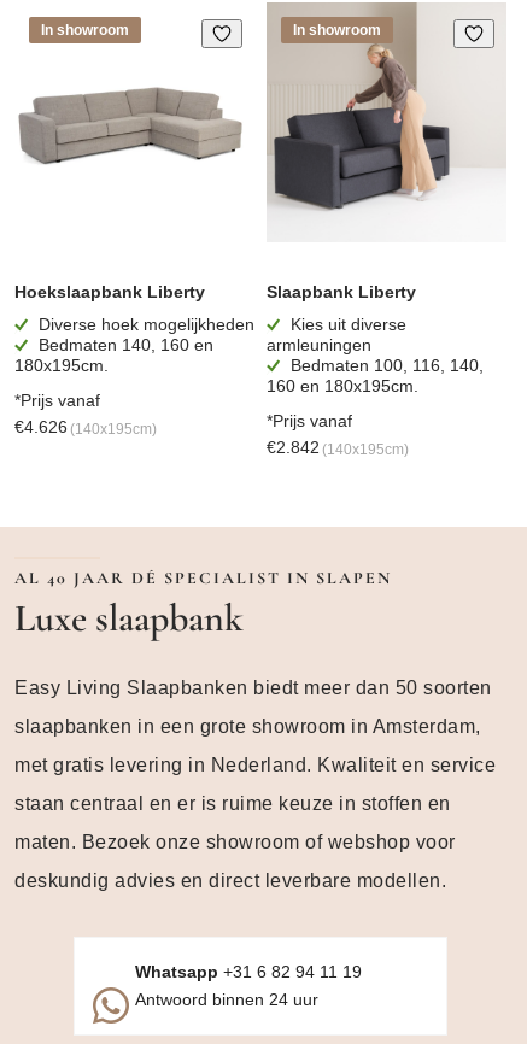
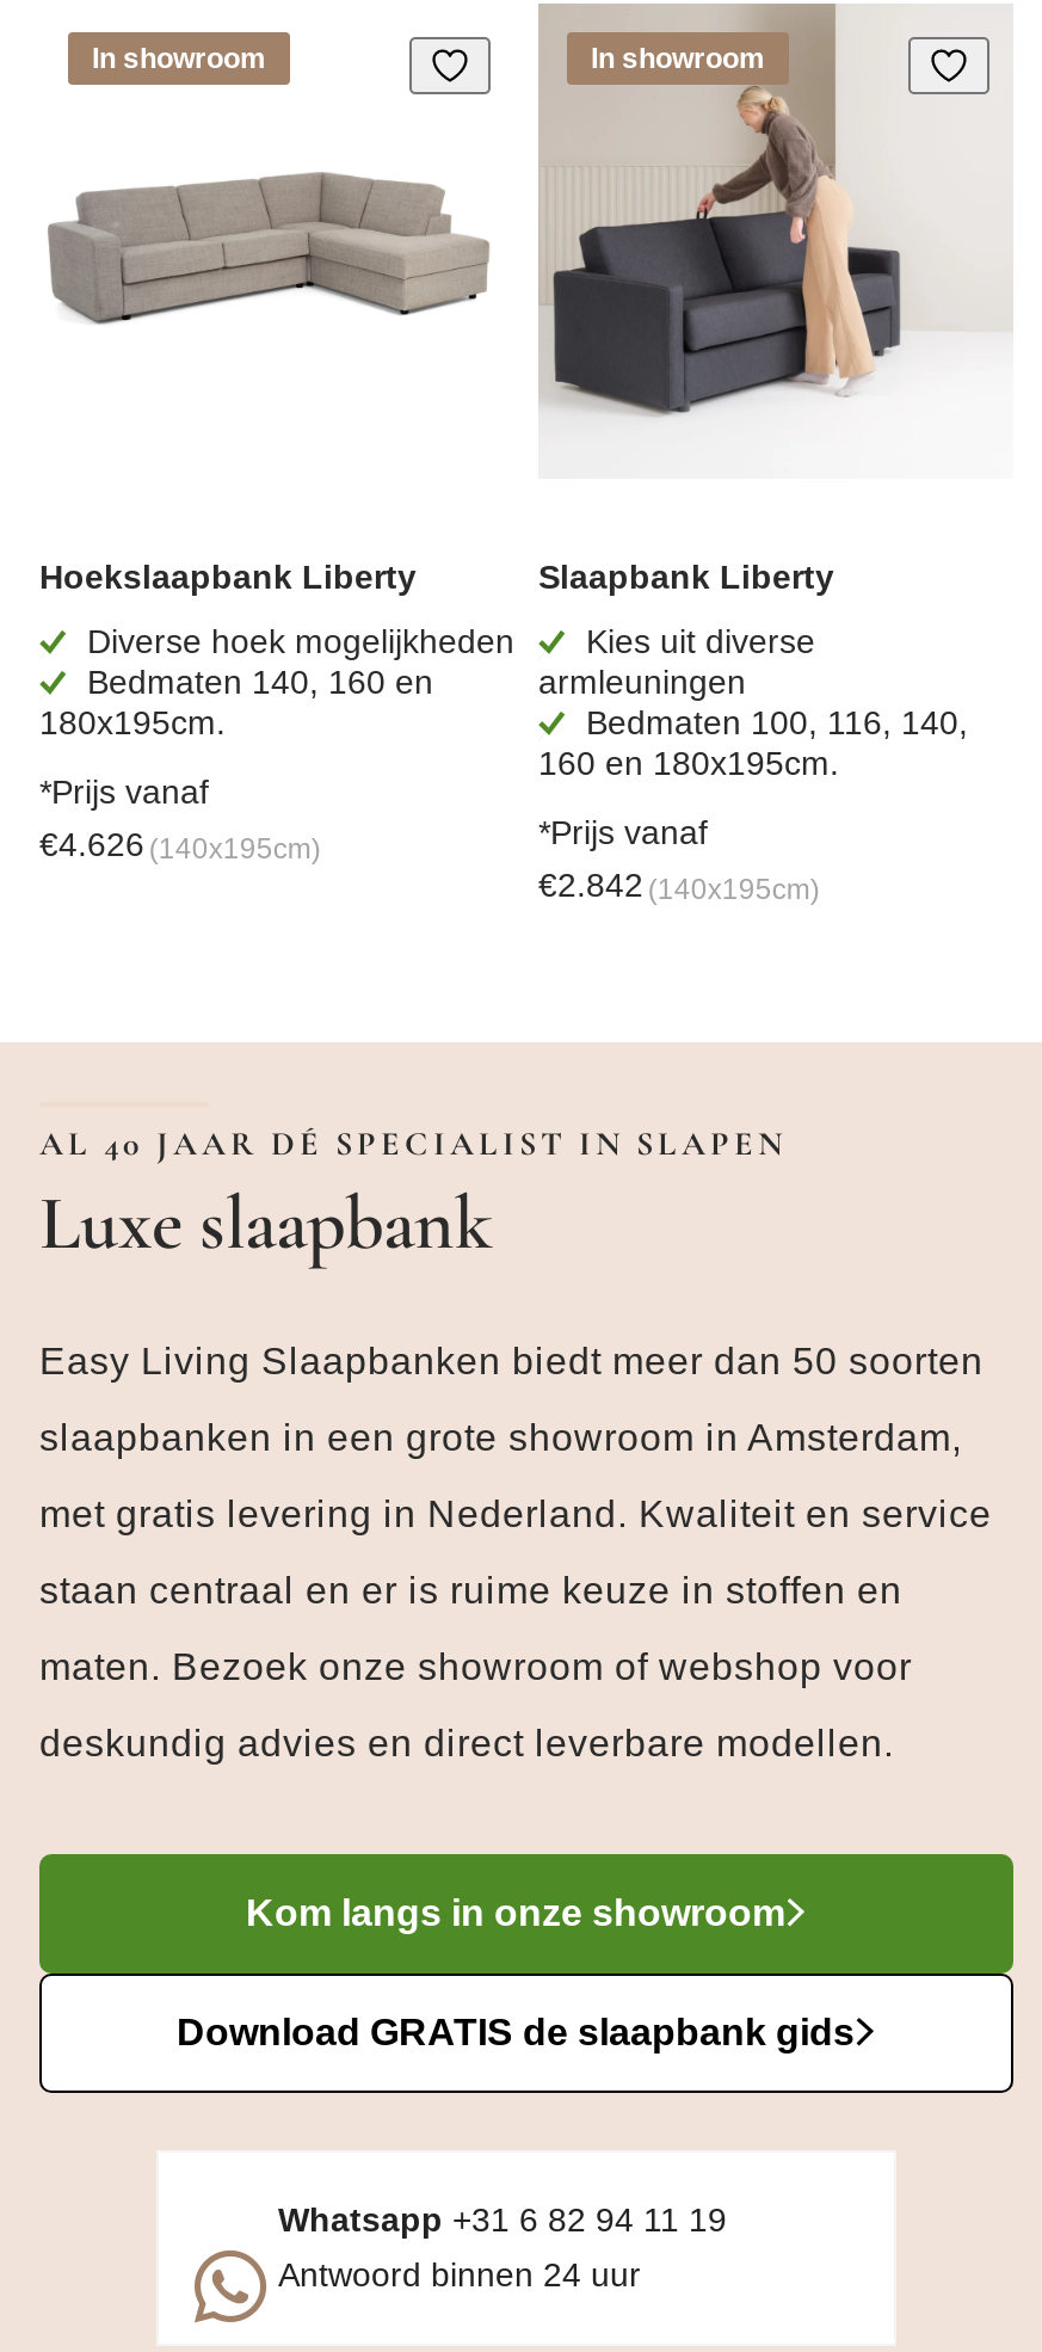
none -> [37,1852,1016,2095] [image] | Kom langs in onze showroom | Download GRATIS de slaapbank gids

